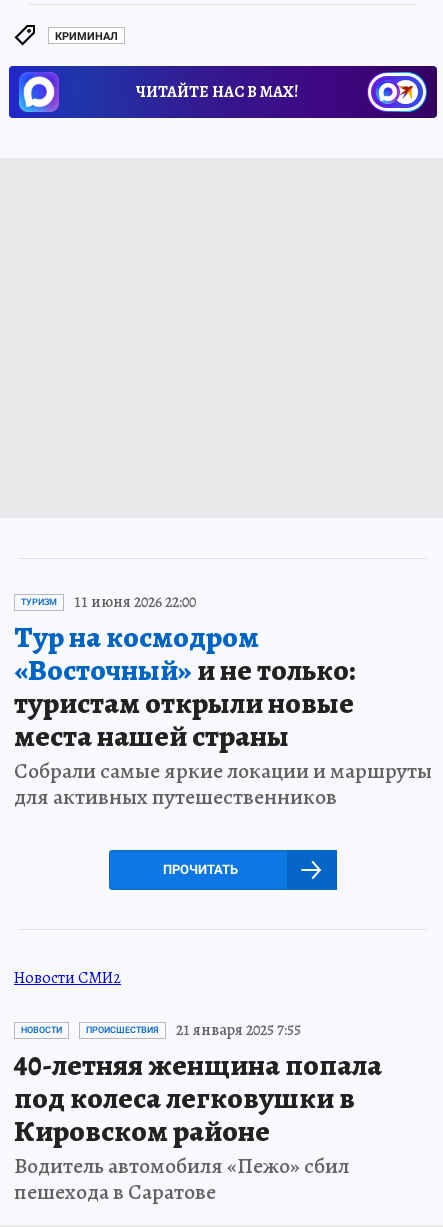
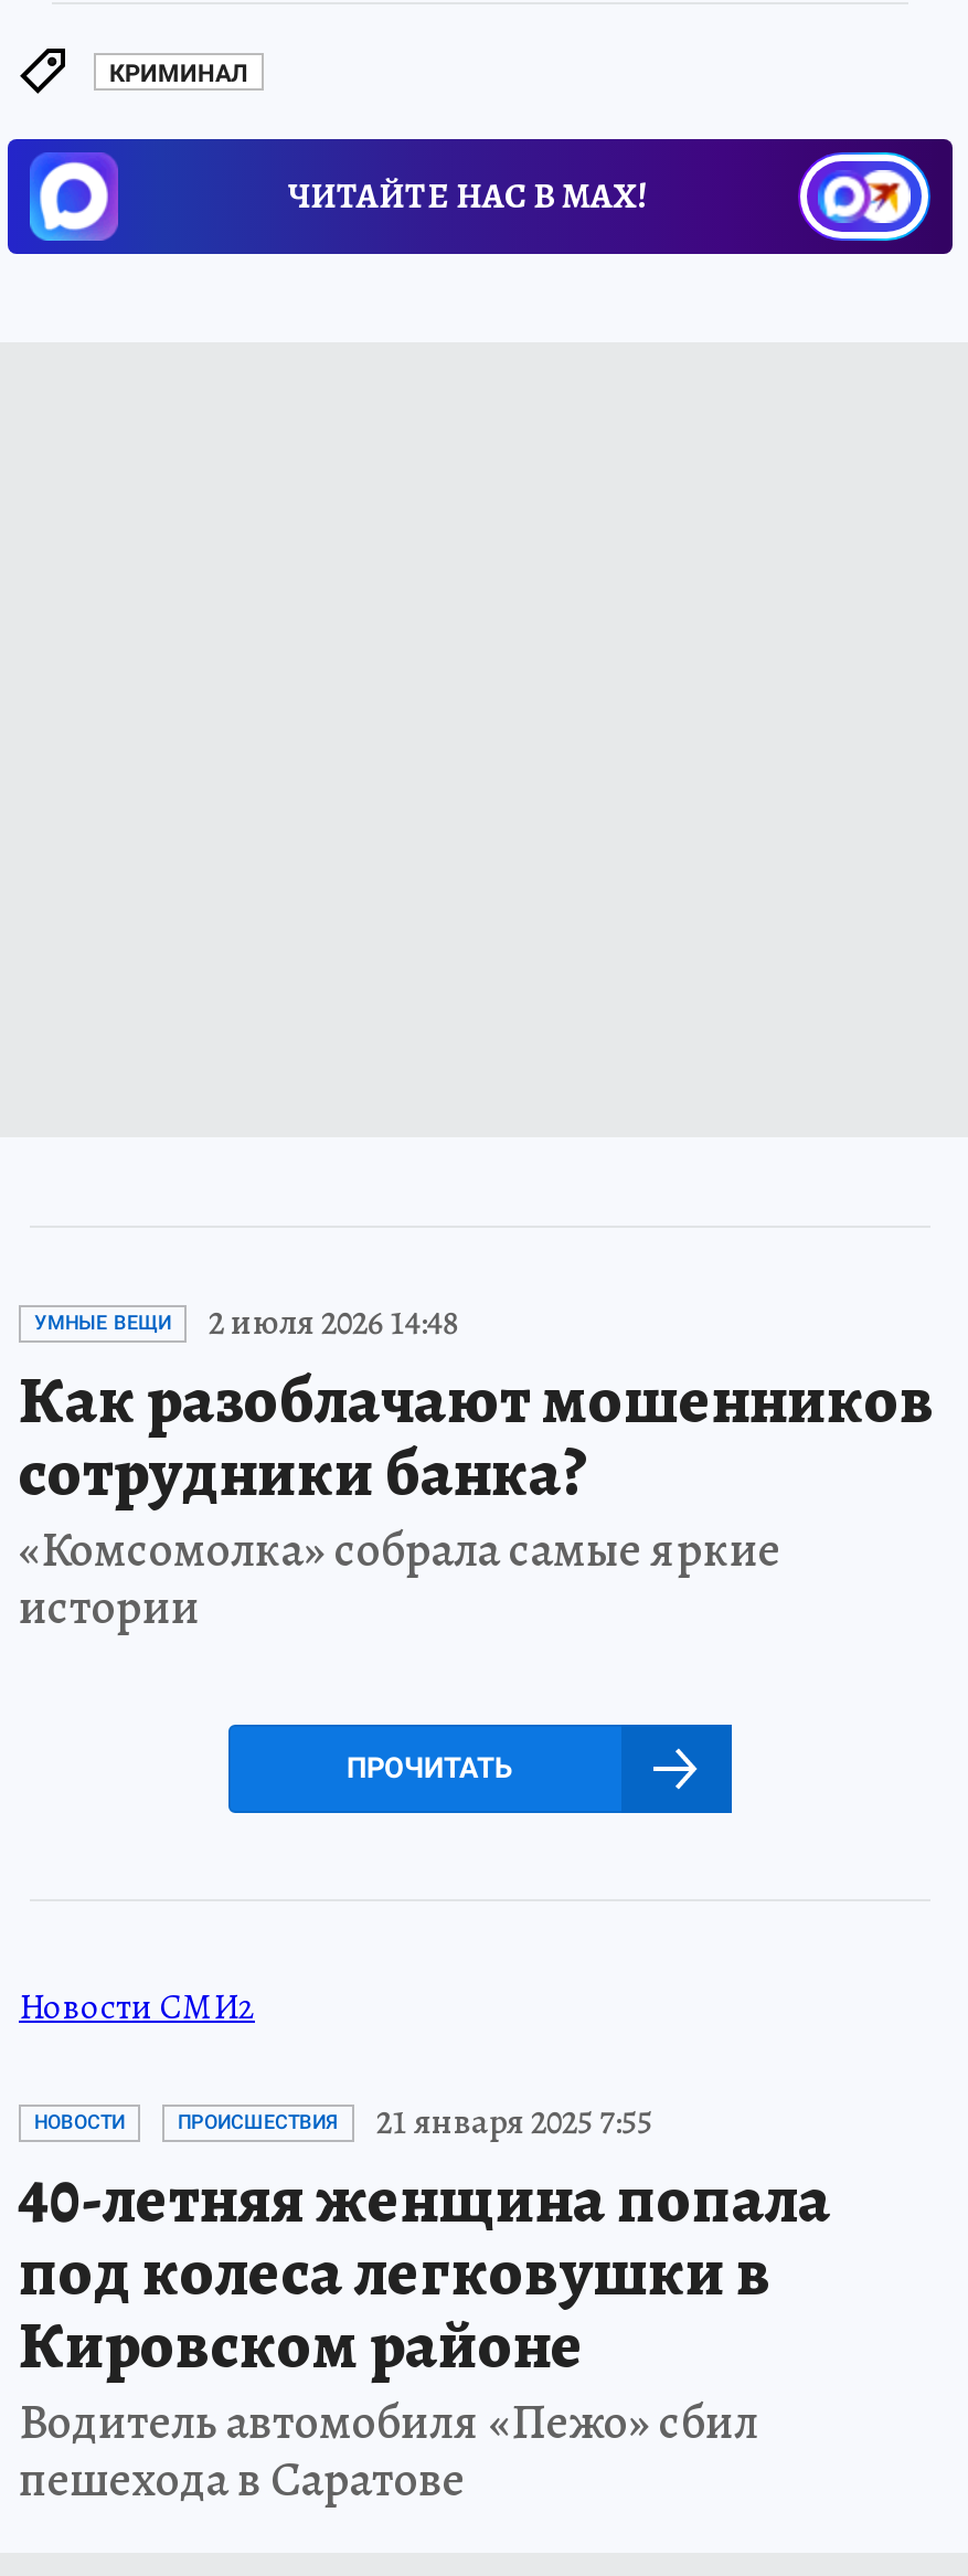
[14,591,432,812] ТУРИЗМ | 11 июня 2026 22:00 | Тур на космодром | «Восточный»и не только: | туристам открыли новые | места нашей страны | Собрали самые яркие локации и маршруты | для активных путешественников -> [19,1299,935,1641] УМНЫЕ ВЕЩИ | 2 июля 2026 14:48 | Как разоблачают мошенников | сотрудники банка? | «Комсомолка» собрала самые яркие | истории

